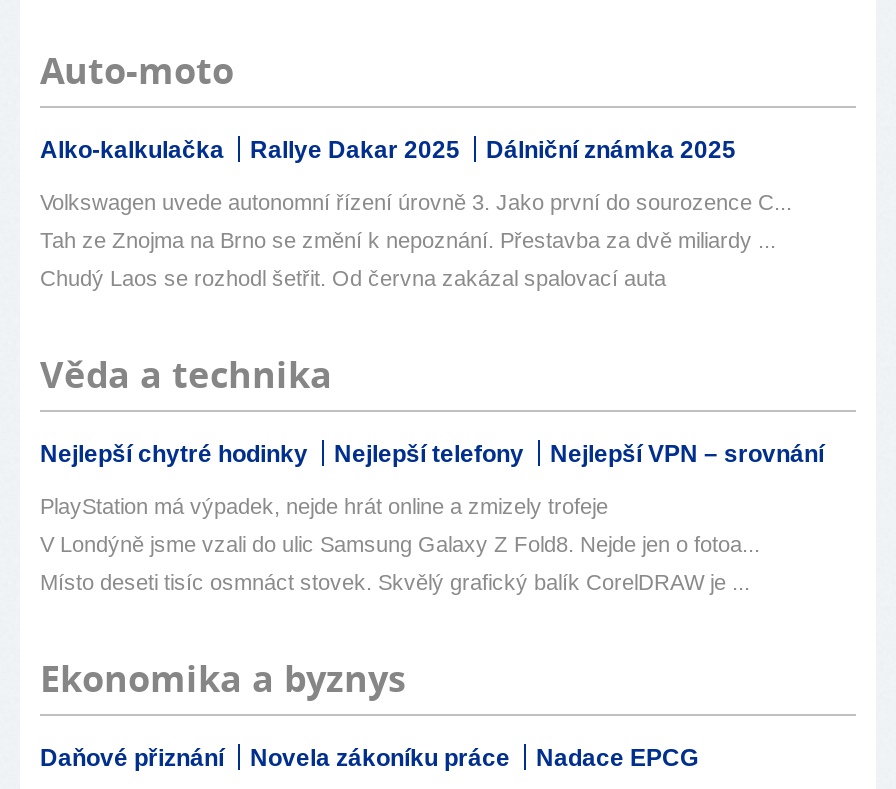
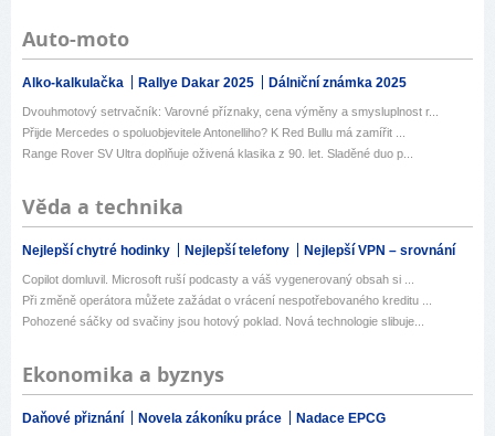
[40,189,792,213] Volkswagen uvede autonomní řízení úrovně 3. Jako první do sourozence C... -> [22,105,439,118] Dvouhmotový setrvačník: Varovné příznaky, cena výměny a smysluplnost r...
[40,227,776,251] Tah ze Znojma na Brno se změní k nepoznání. Přestavba za dvě miliardy ... -> [22,126,406,139] Přijde Mercedes o spoluobjevitele Antonelliho? K Red Bullu má zamířit ...
[40,265,666,289] Chudý Laos se rozhodl šetřit. Od června zakázal spalovací auta -> [22,146,413,160] Range Rover SV Ultra doplňuje oživená klasika z 90. let. Sladěné duo p...
[40,493,608,517] PlayStation má výpadek, nejde hrát online a zmizely trofeje -> [22,272,414,286] Copilot domluvil. Microsoft ruší podcasty a váš vygenerovaný obsah si ...
[40,531,760,555] V Londýně jsme vzali do ulic Samsung Galaxy Z Fold8. Nejde jen o fotoa... -> [22,293,432,307] Při změně operátora můžete zažádat o vrácení nespotřebovaného kreditu ...
[40,569,750,593] Místo deseti tisíc osmnáct stovek. Skvělý grafický balík CorelDRAW je ... -> [22,314,424,327] Pohozené sáčky od svačiny jsou hotový poklad. Nová technologie slibuje...

